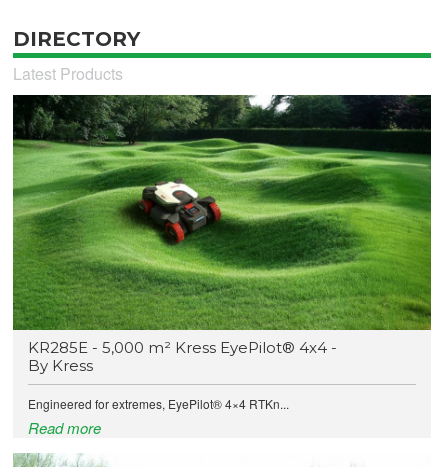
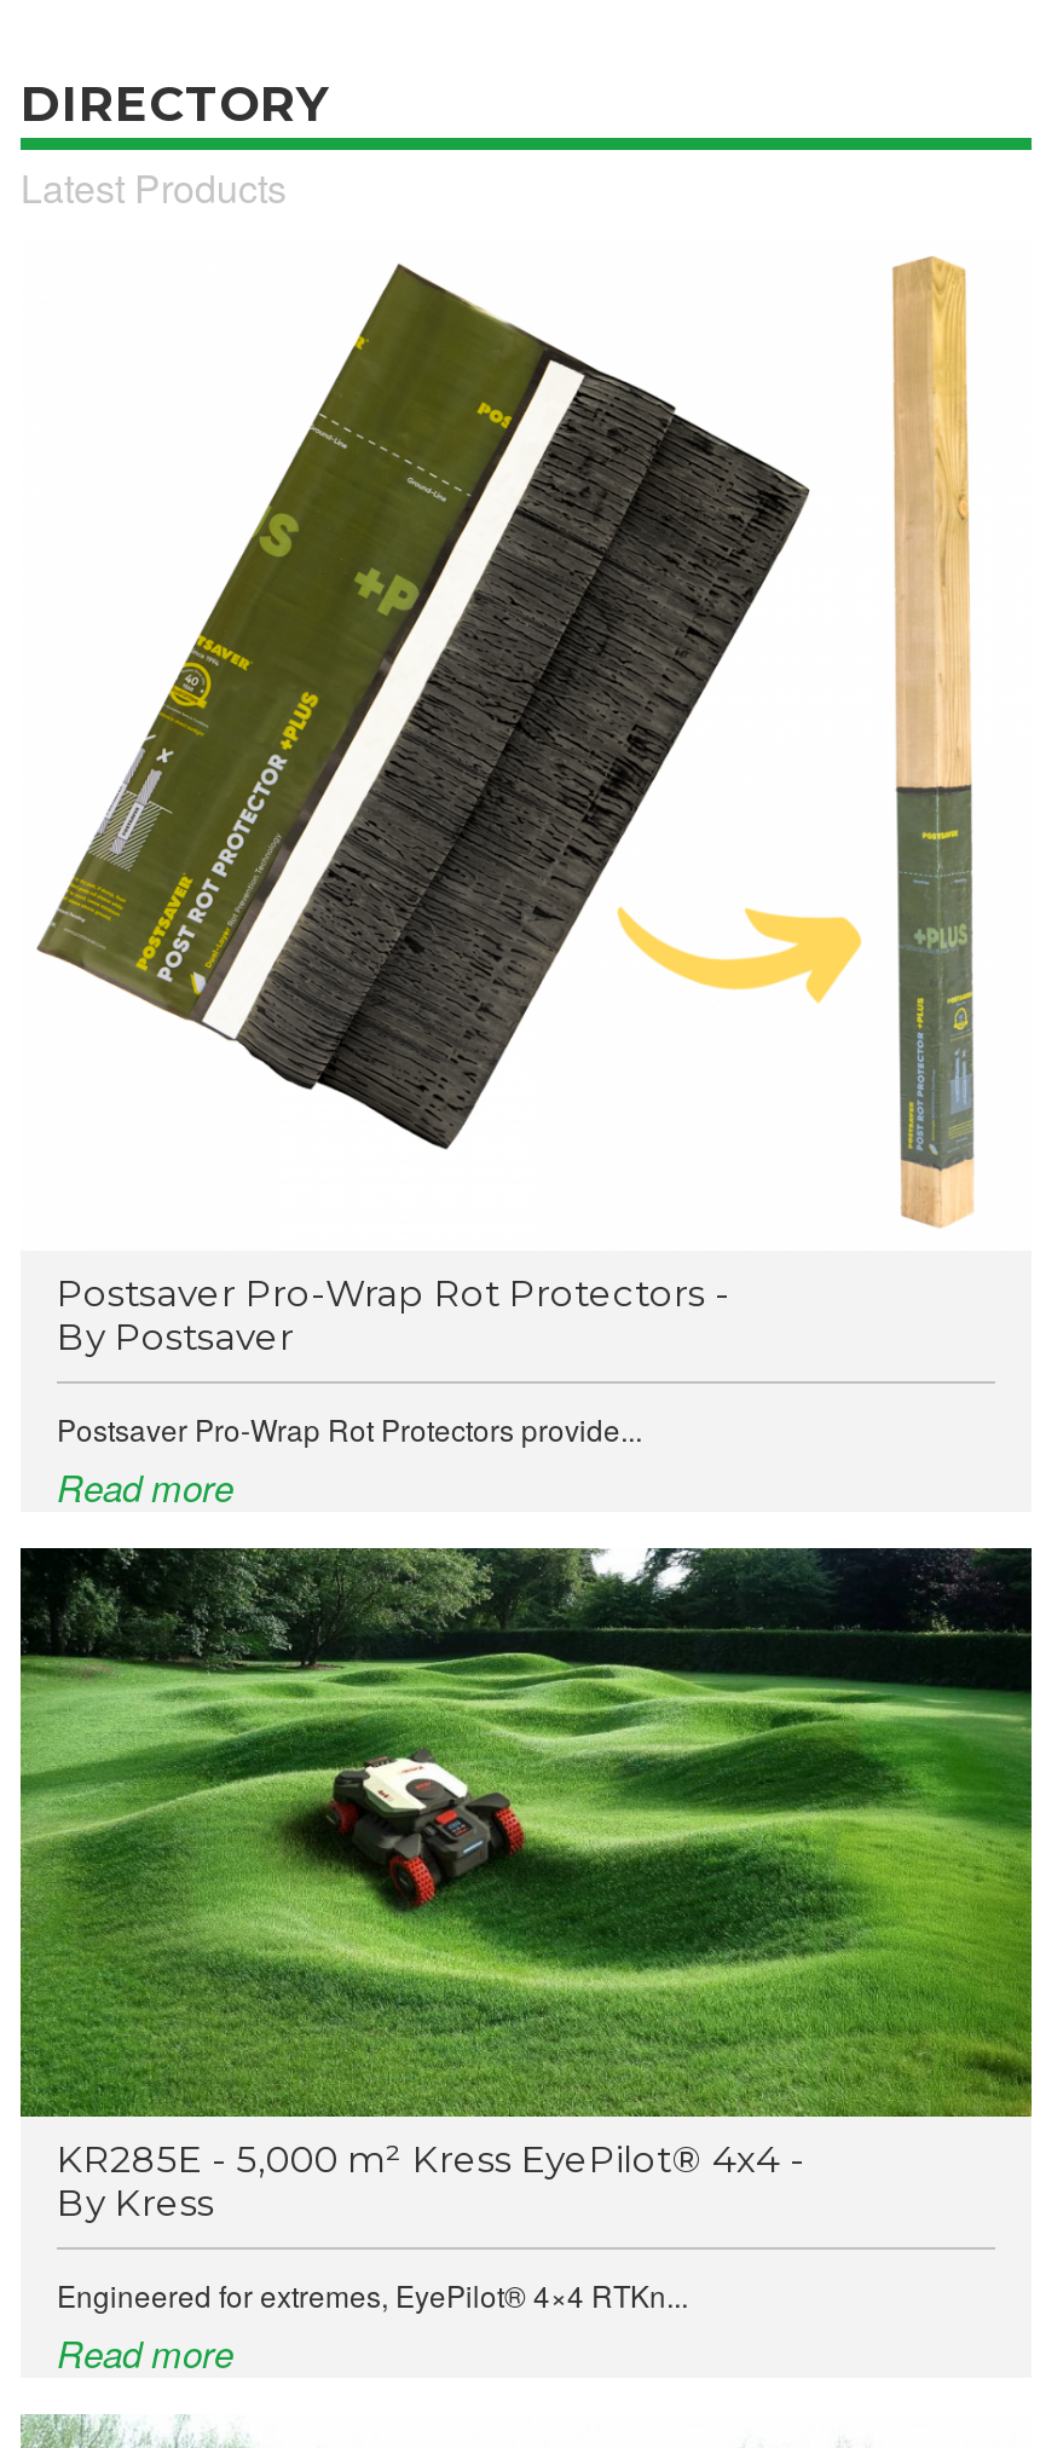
none -> [35,261,862,1151] [image]
none -> [57,1271,729,1513] Postsaver Pro-Wrap Rot Protectors - | By Postsaver | Postsaver Pro-Wrap Rot Protectors provide... | Read more
none -> [891,254,976,1229] [image]

